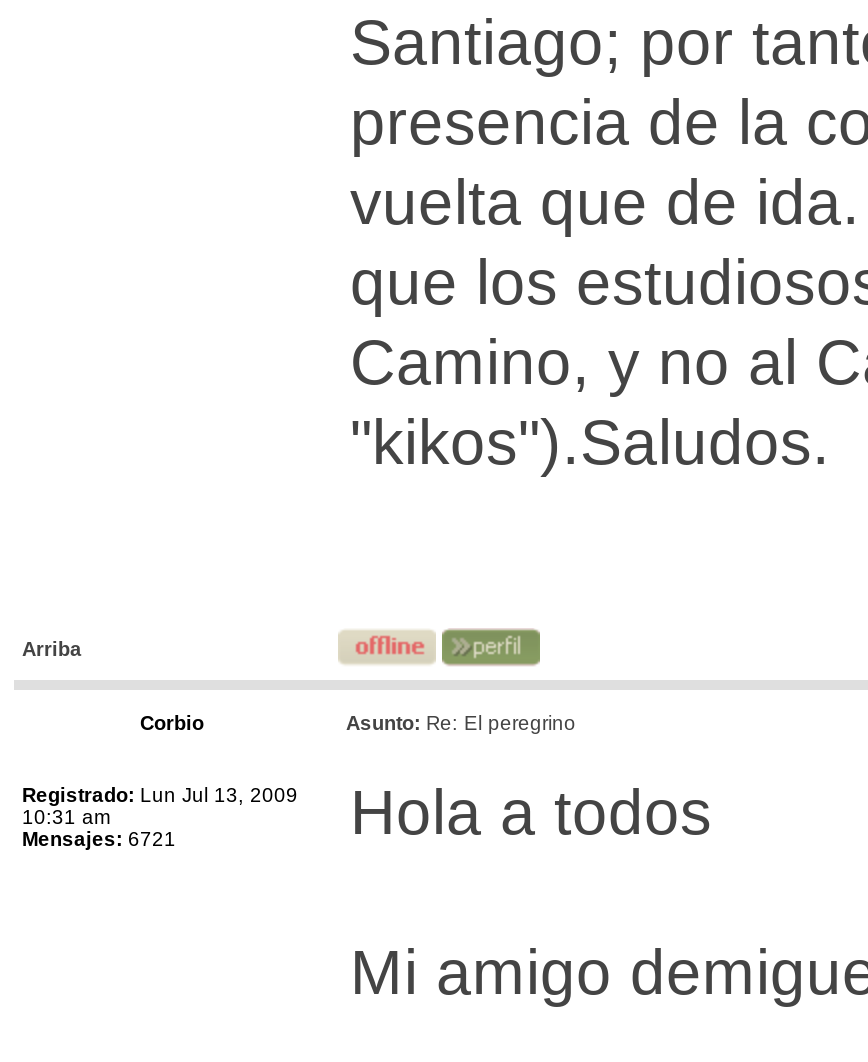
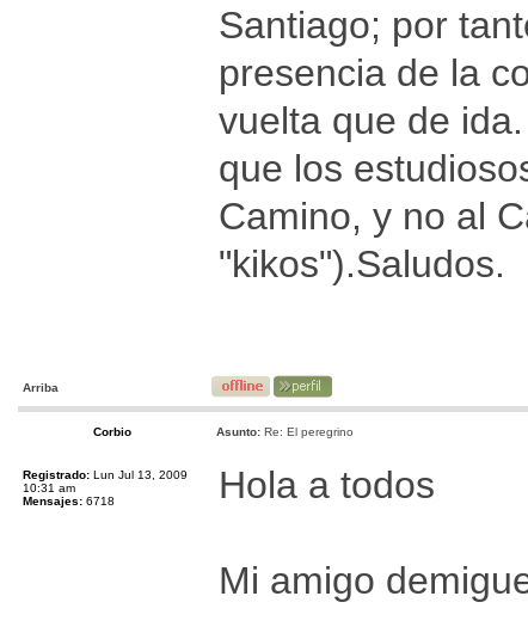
[22,828,176,850] Mensajes: 6721 -> [23,494,115,508] Mensajes: 6718

